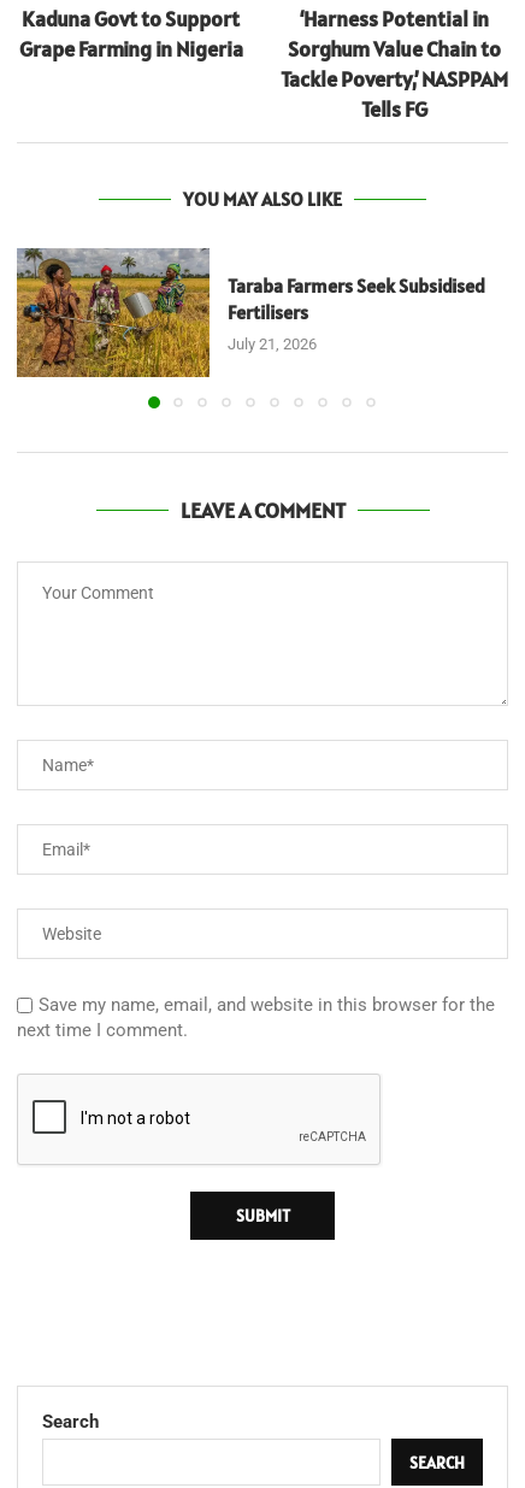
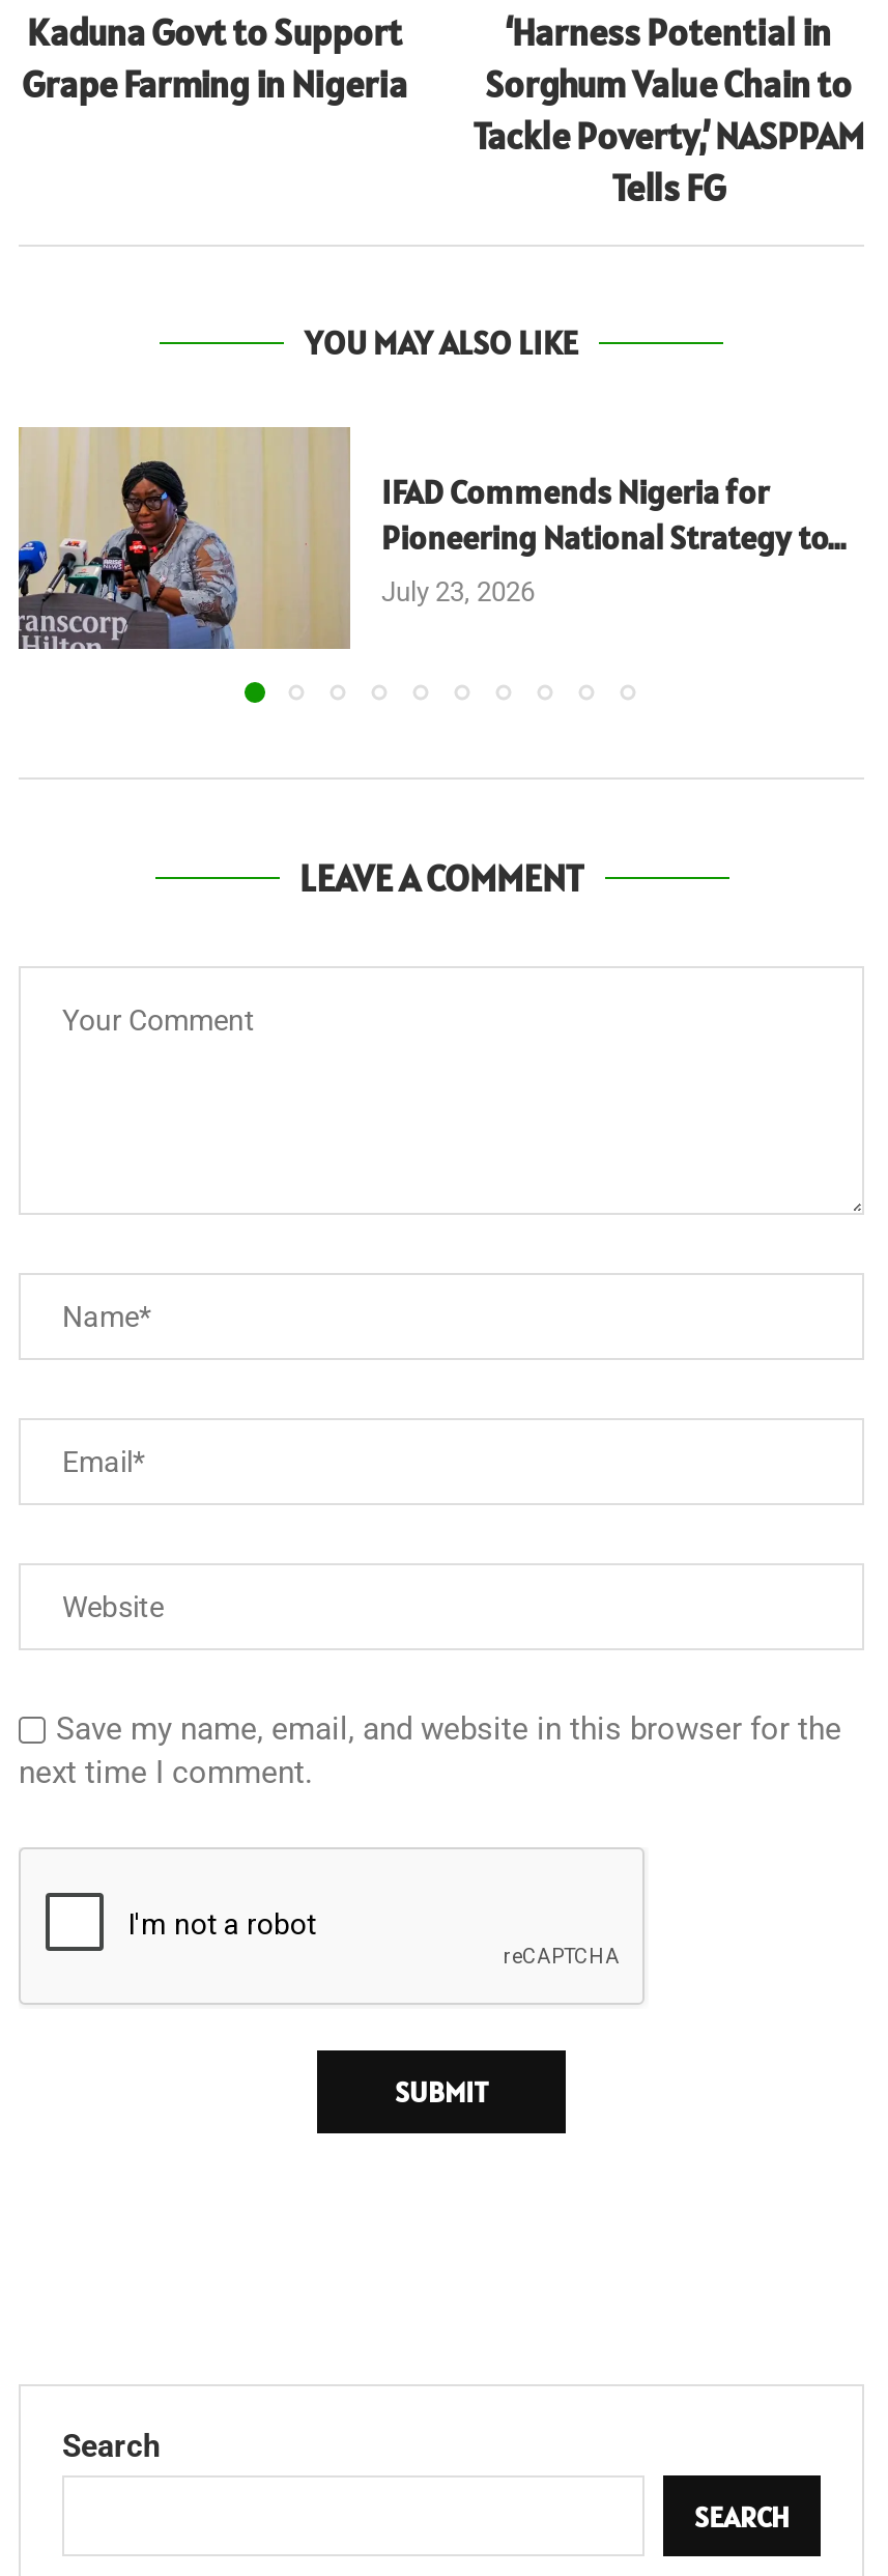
[16,248,485,378] [image] | Taraba Farmers Seek Subsidised | Fertilisers | July 21, 2026 -> [17,427,846,651] [image] | IFAD Commends Nigeria for | Pioneering National Strategy to... | July 23, 2026

